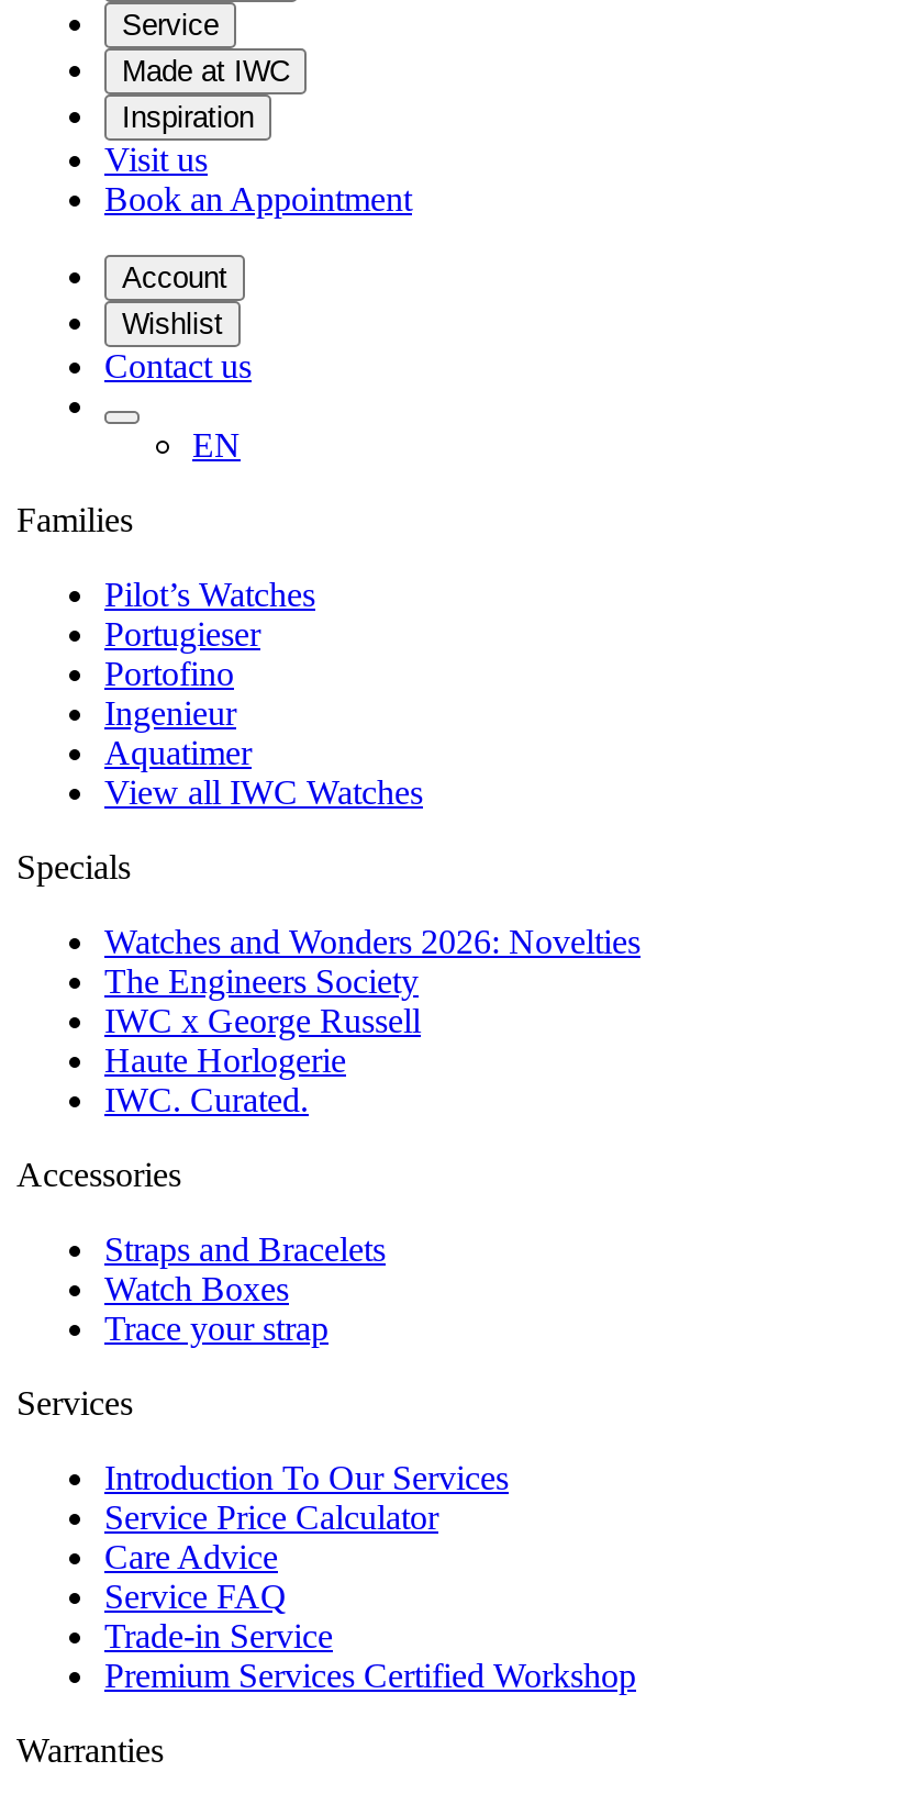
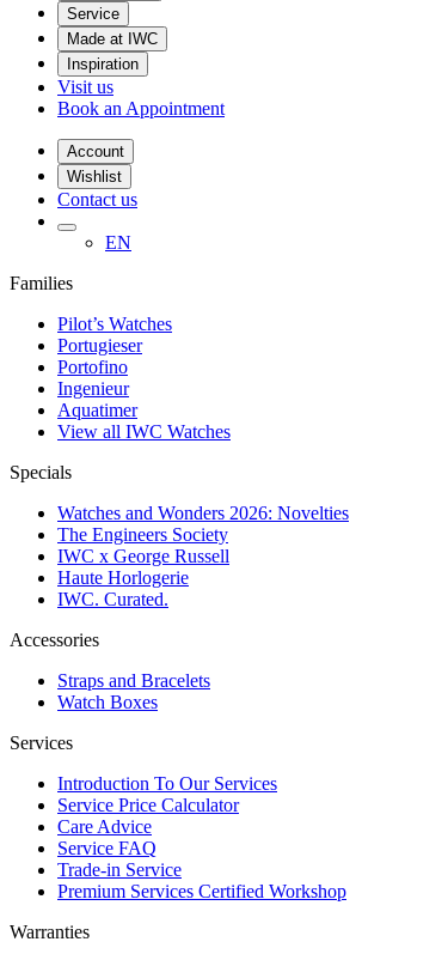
[104,1310,328,1347] Trace your strap -> none

